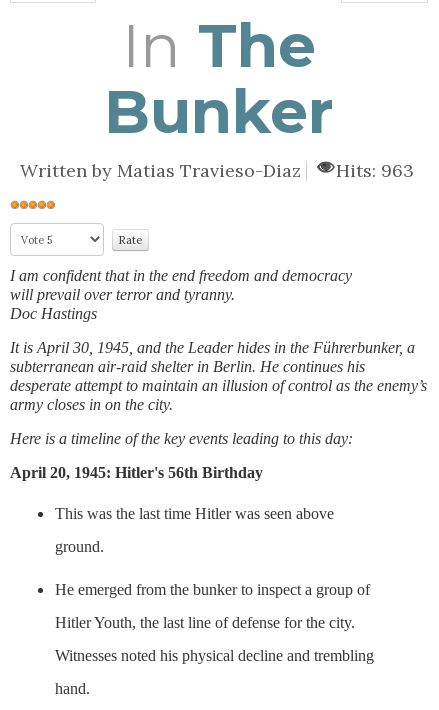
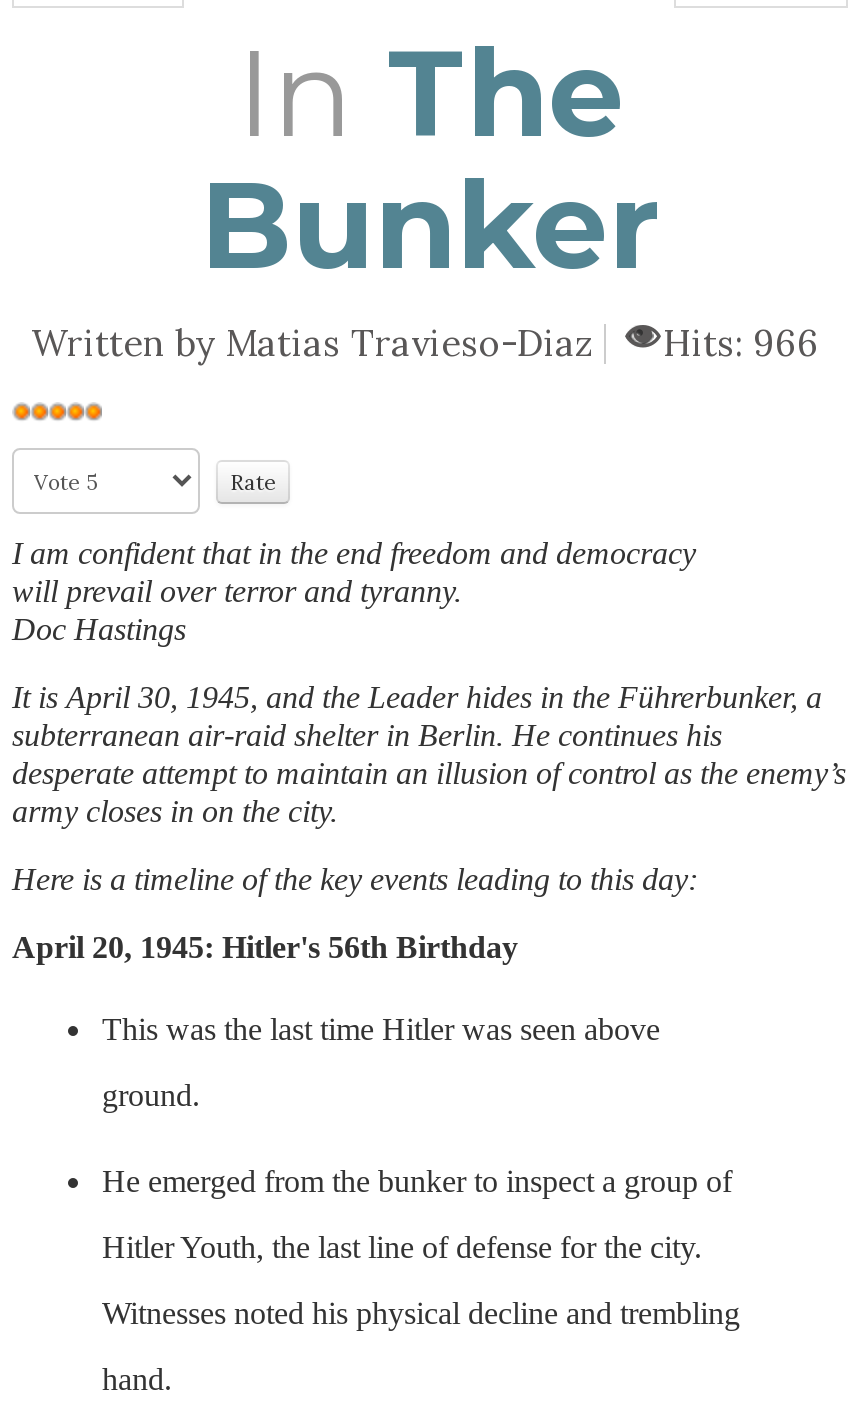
[19,159,413,182] Written by Matias Travieso-Diaz Hits: 963 -> [31,320,819,366] Written by Matias Travieso-Diaz Hits: 966

